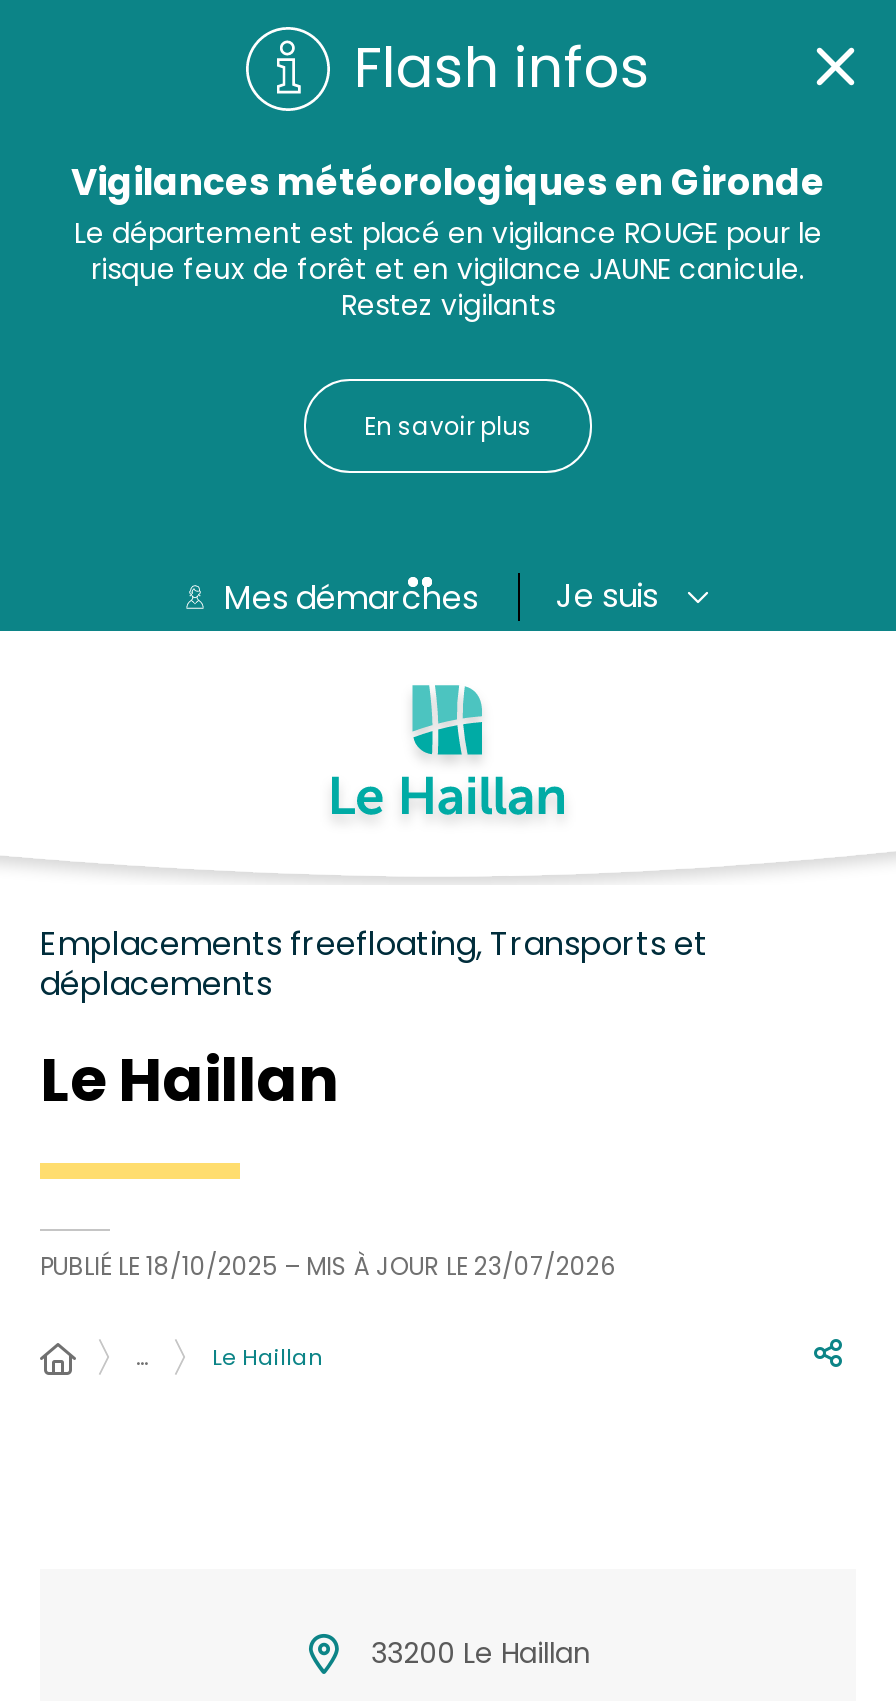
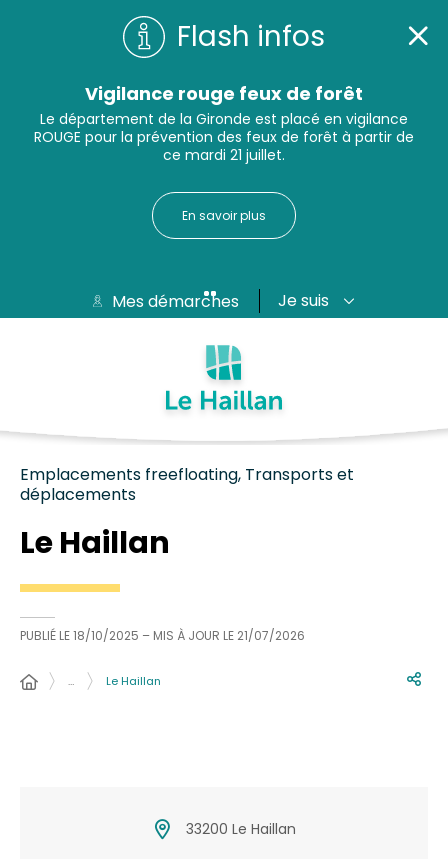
[71,157,825,325] Vigilances météorologiques en Gironde | Le département est placé en vigilance ROUGE pour le | risque feux de forêt et en vigilance JAUNE canicule. | Restez vigilants -> [34,81,414,165] Vigilance rouge feux de forêt | Le département de la Gironde est placé en vigilance | ROUGE pour la prévention des feux de forêt à partir de | ce mardi 21 juillet.
[40,1249,616,1283] PUBLIÉ LE 18/10/2025 – MIS À JOUR LE 23/07/2026 -> [20,627,305,644] PUBLIÉ LE 18/10/2025 – MIS À JOUR LE 21/07/2026

